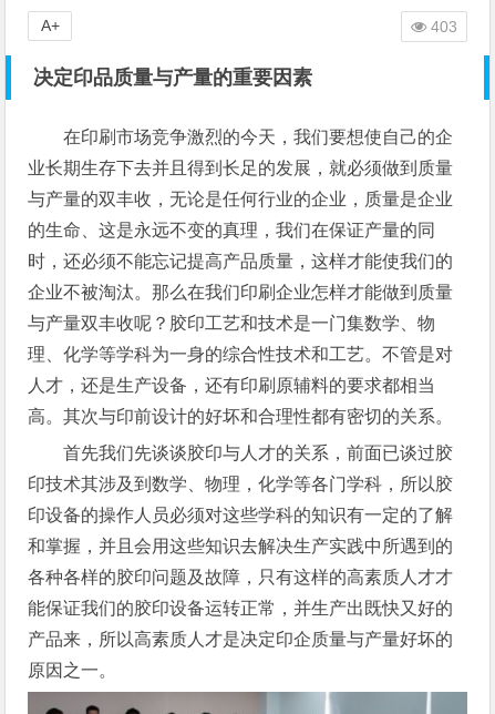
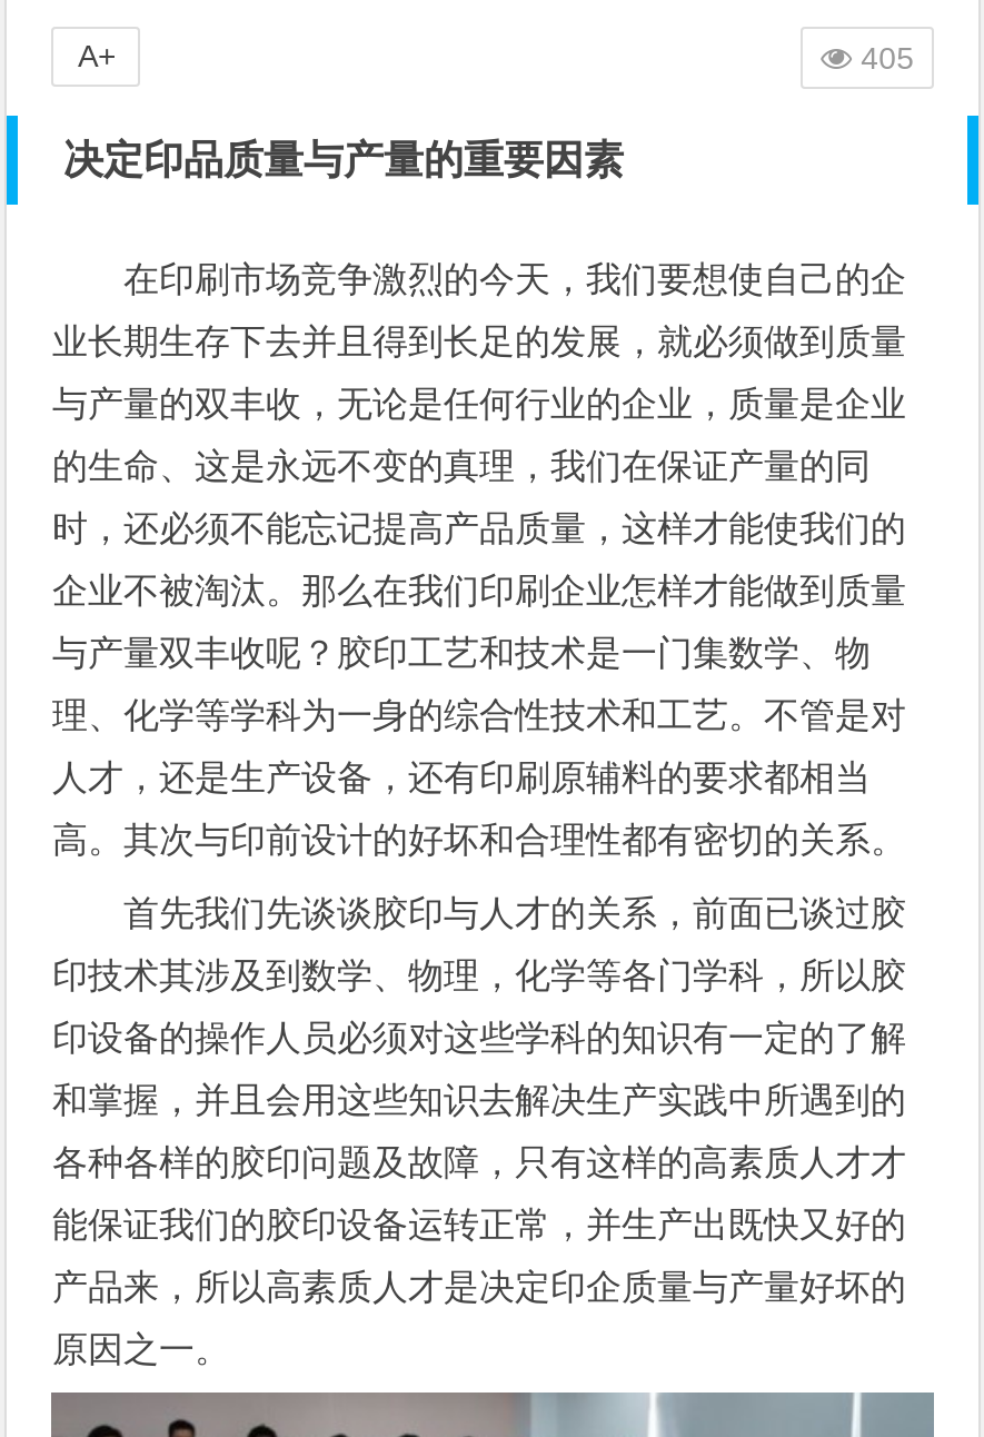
[426,18,457,35] 403 -> [852,40,914,76] 405

